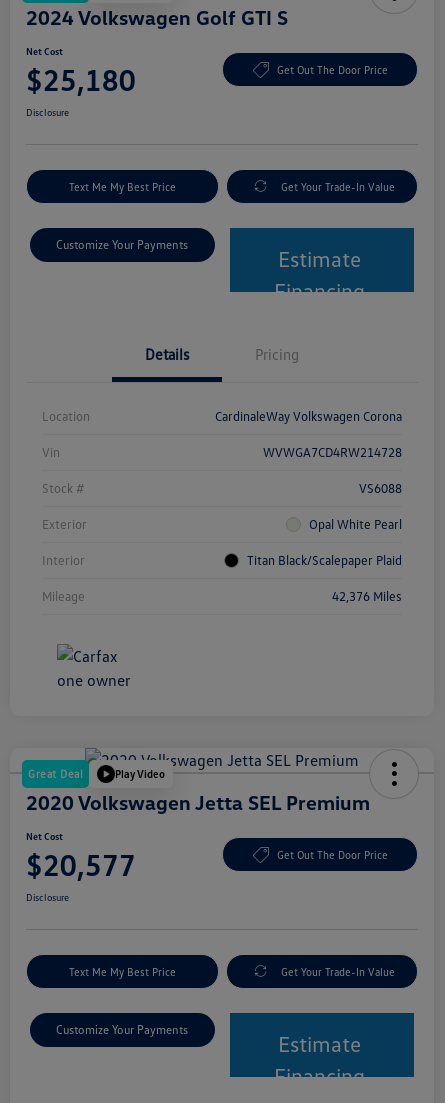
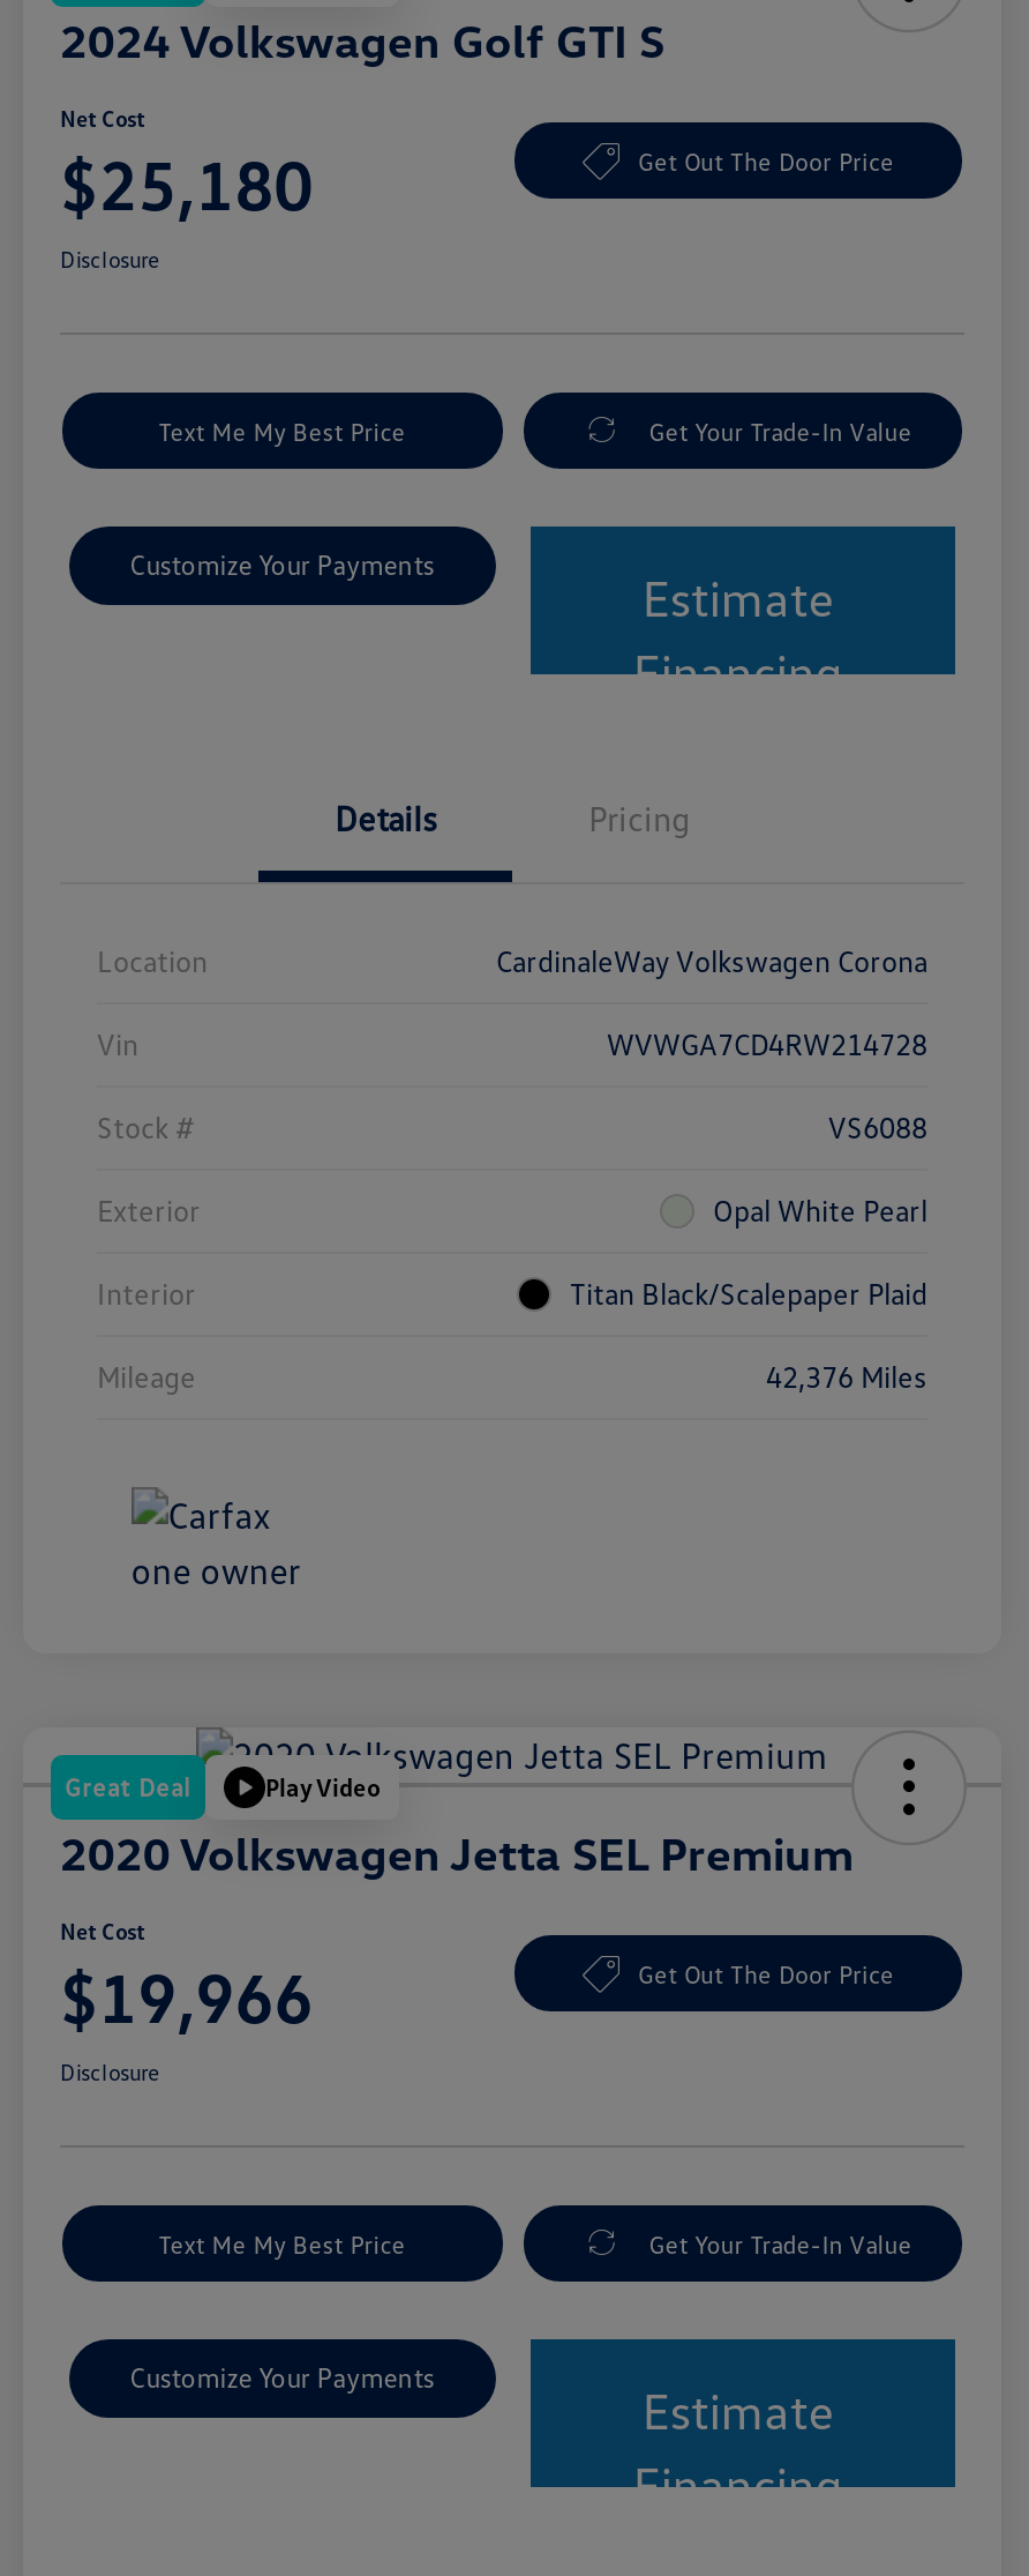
[26,846,136,883] $20,577 -> [60,1953,314,2039] $19,966

